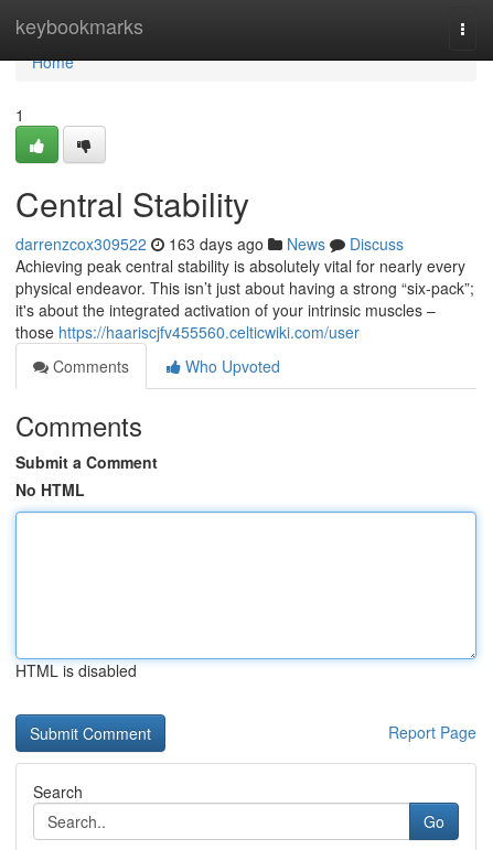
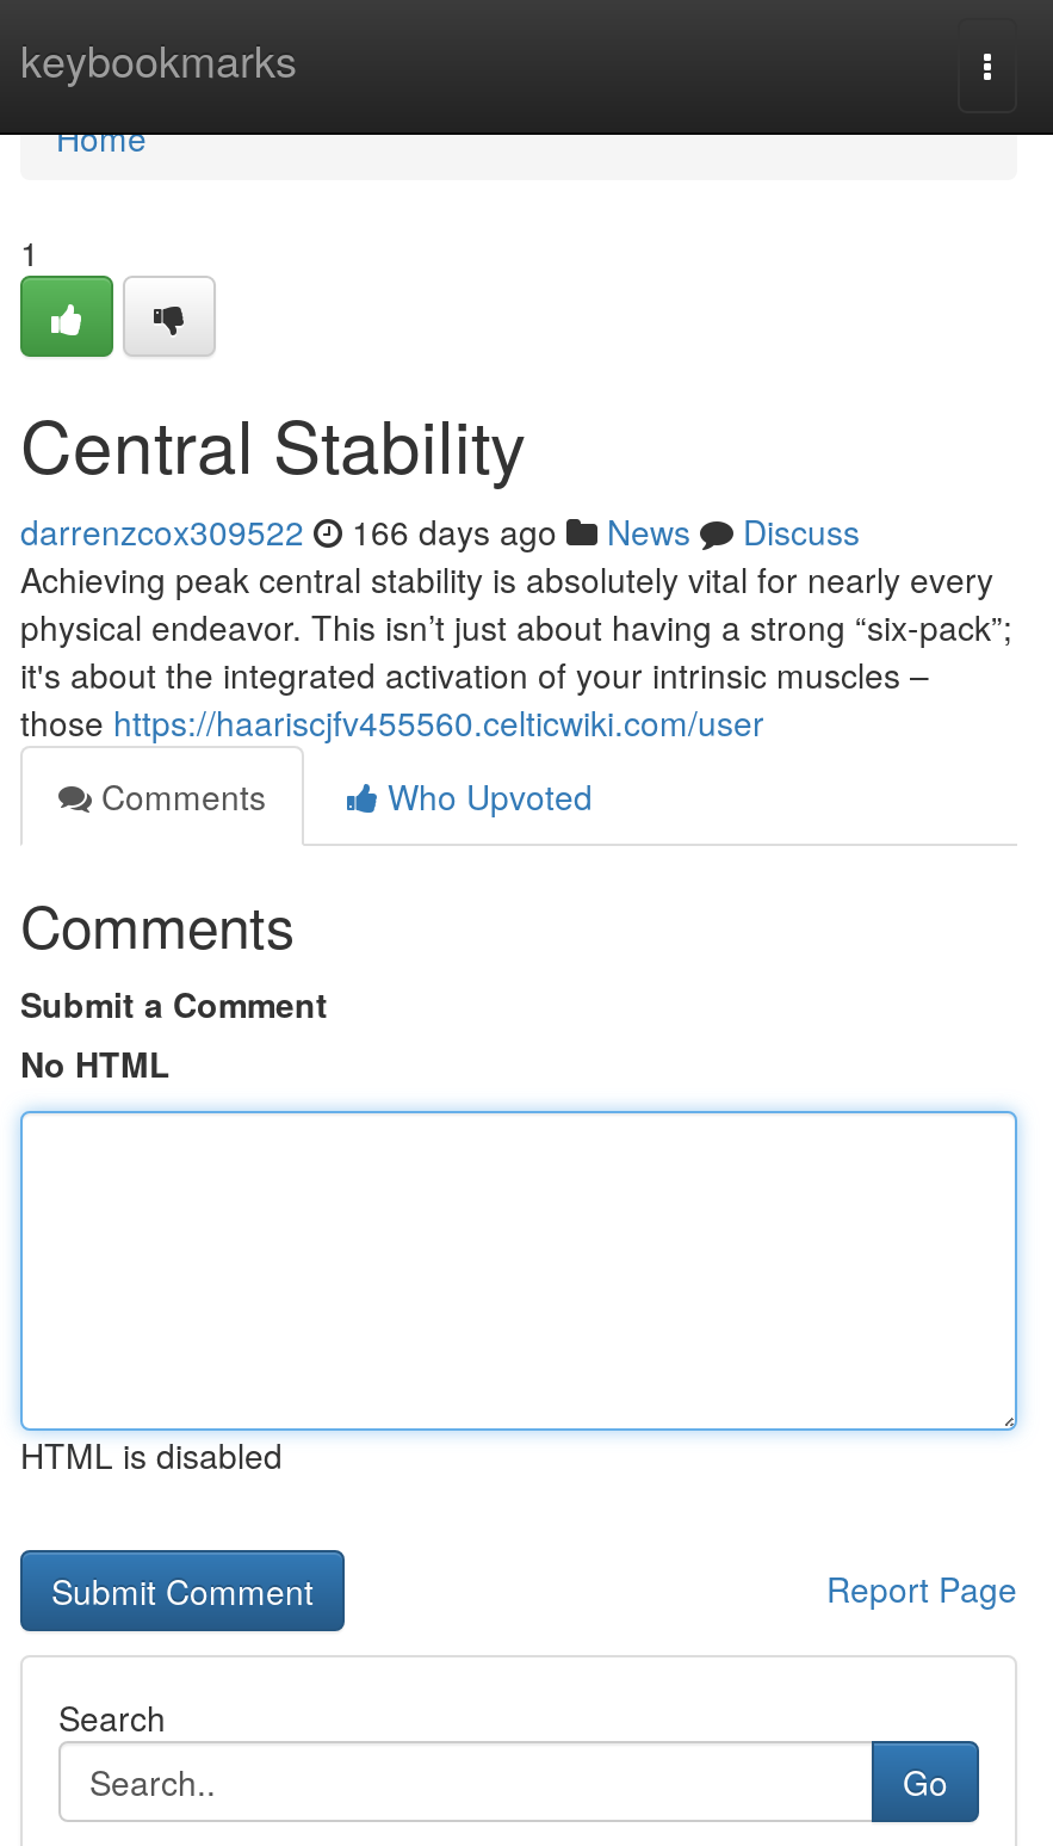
[15,233,404,255] darrenzcox309522 163 days ago News Discuss -> [20,507,860,555] darrenzcox309522 166 days ago News Discuss

